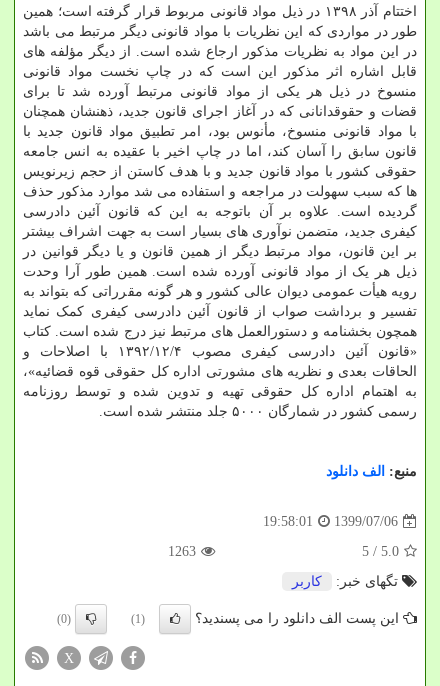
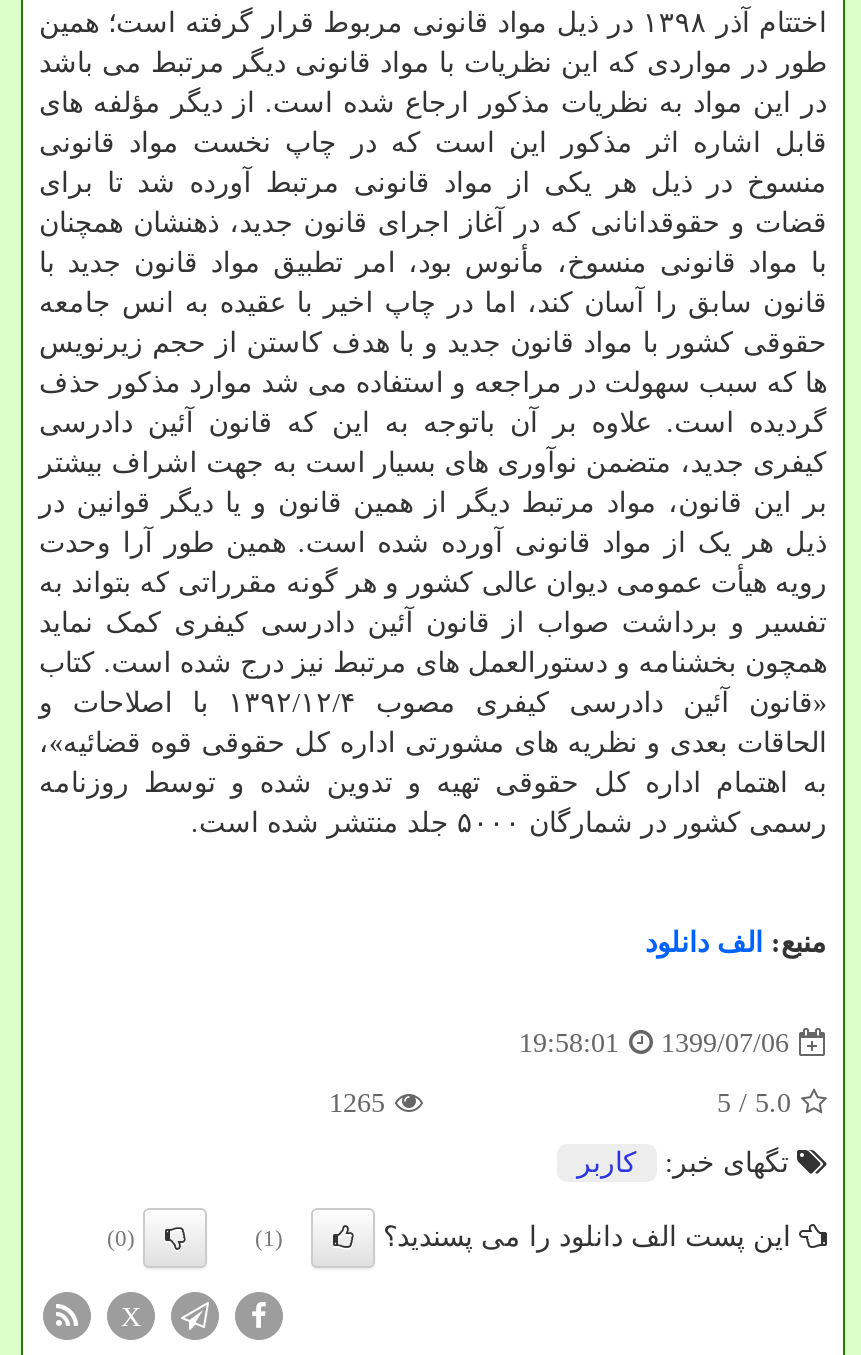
[168,544,196,559] 1263 -> [329,1089,385,1119] 1265

